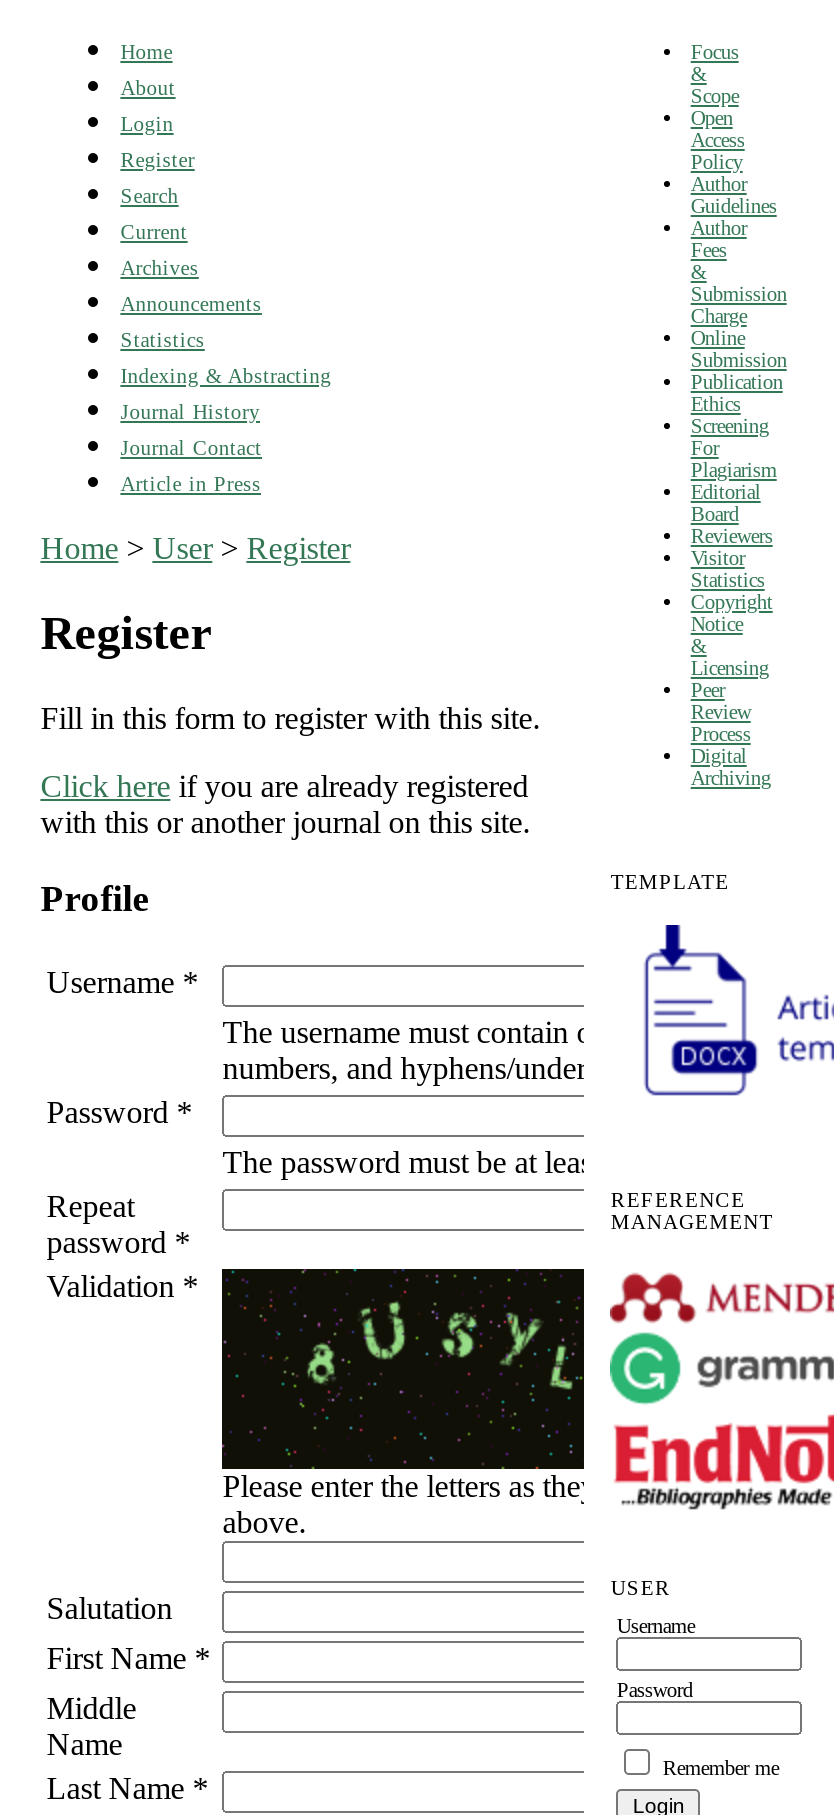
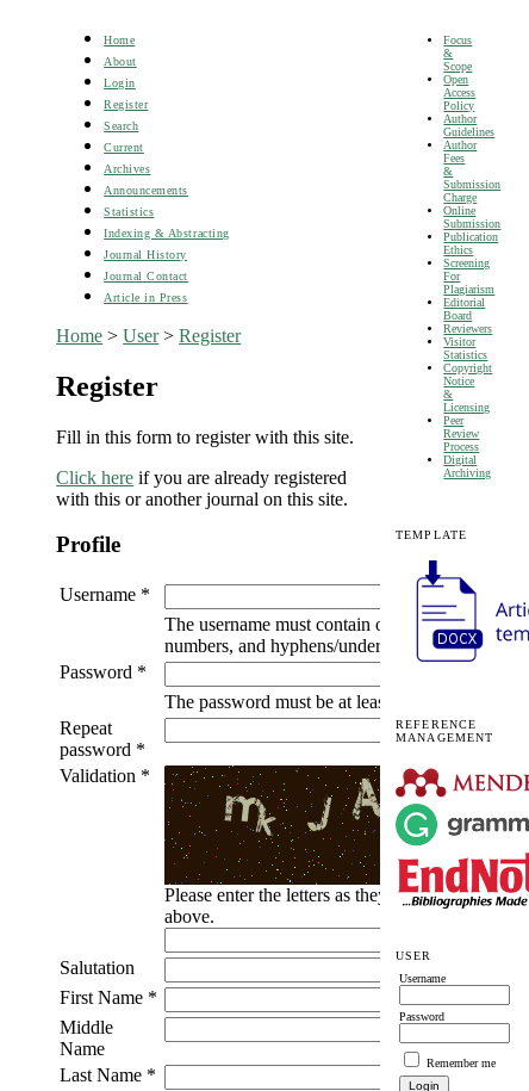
[222,1269,584,1465] [image] -> [164,765,381,882] [image]

